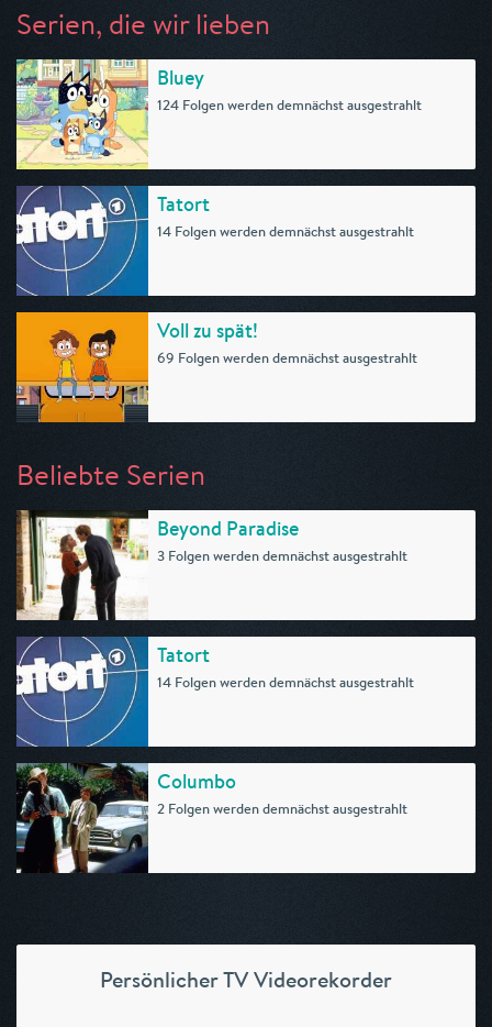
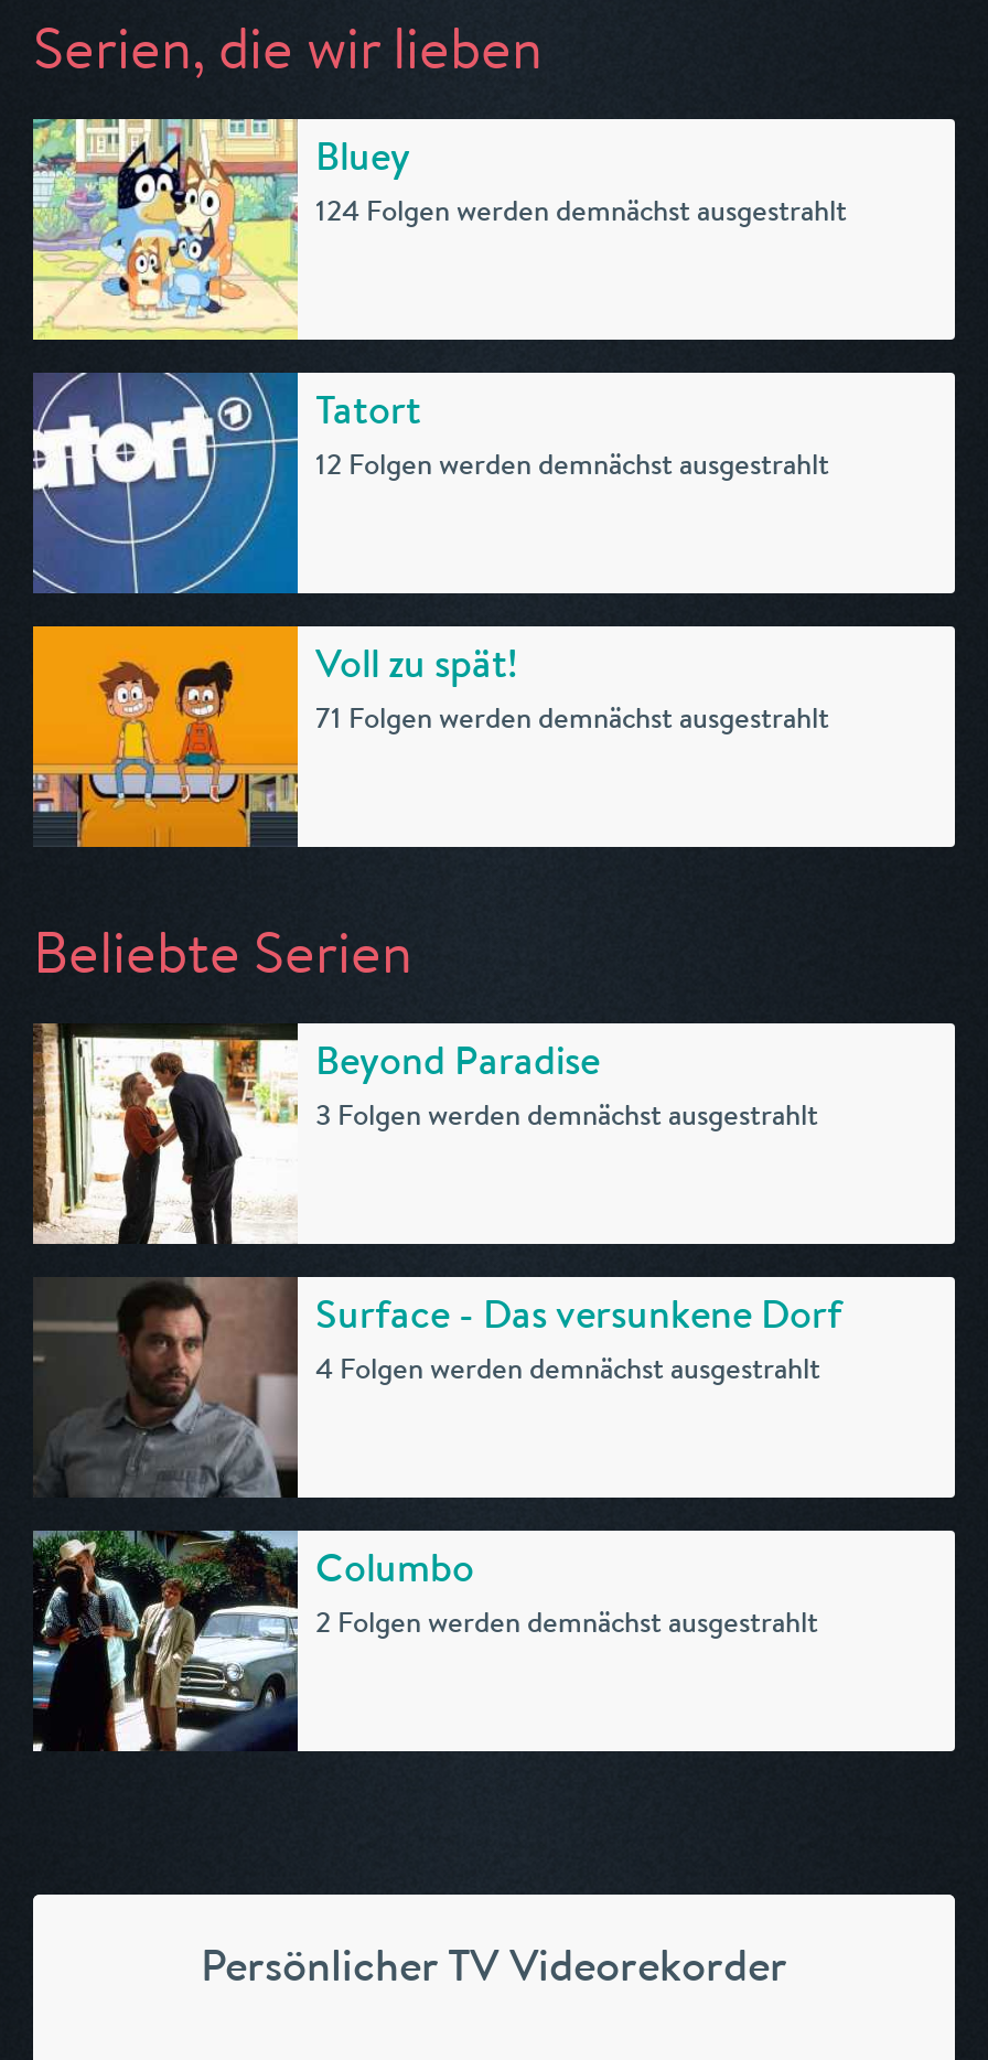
[157,222,414,241] 14 Folgen werden demnächst ausgestrahlt -> [315,446,829,483] 12 Folgen werden demnächst ausgestrahlt
[157,349,417,367] 69 Folgen werden demnächst ausgestrahlt -> [315,699,829,737] 71 Folgen werden demnächst ausgestrahlt
[15,636,414,748] [image] | Tatort | 14 Folgen werden demnächst ausgestrahlt -> [33,1275,842,1500] [image] | Surface - Das versunkene Dorf | 4 Folgen werden demnächst ausgestrahlt

